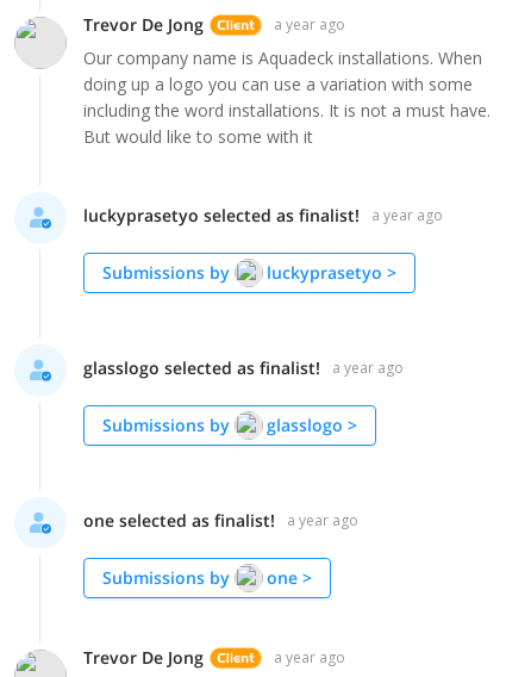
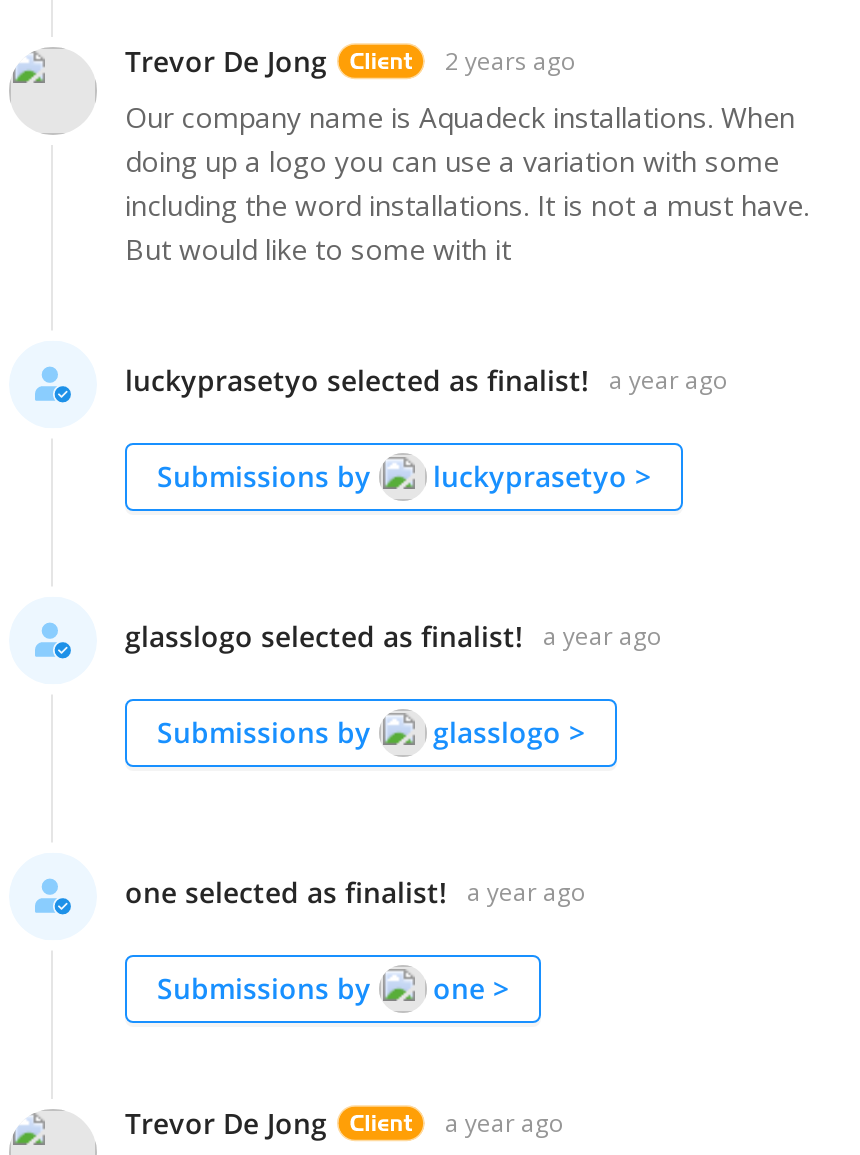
[274,15,345,35] a year ago -> [445,44,577,78] 2 years ago

